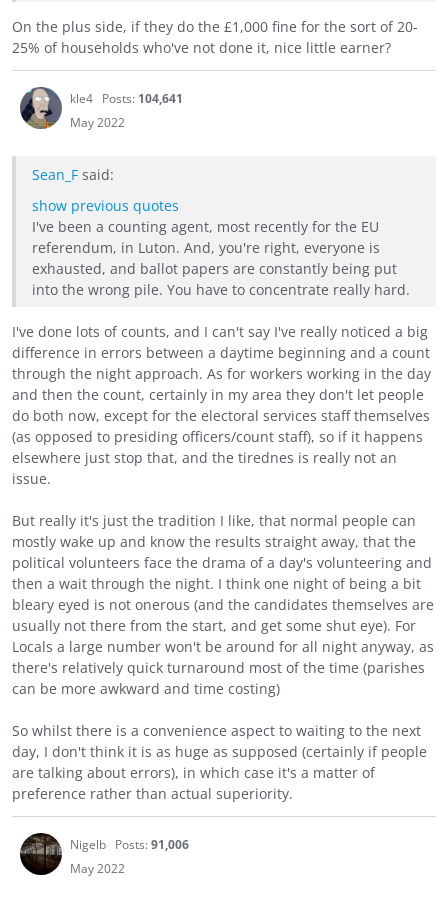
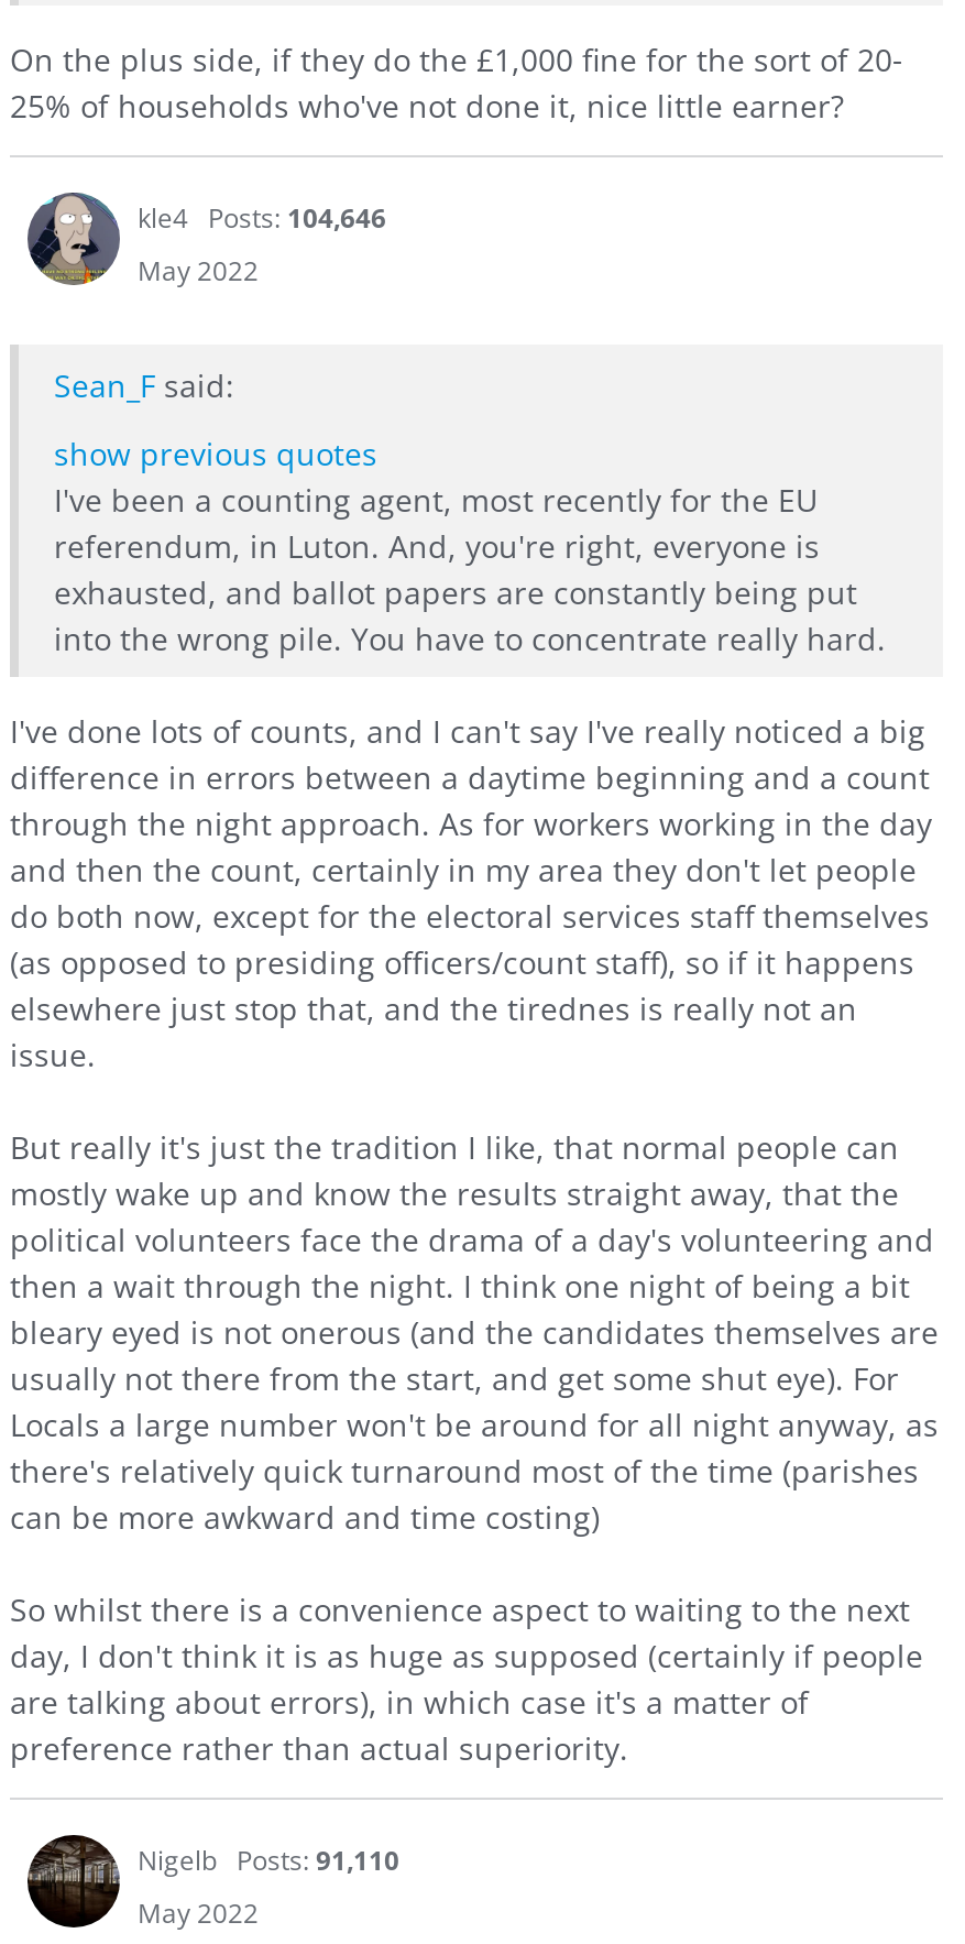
[70,89,183,106] kle4 Posts: 104,641 -> [138,198,386,236] kle4 Posts: 104,646
[70,836,189,853] Nigelb Posts: 91,006 -> [138,1842,399,1879] Nigelb Posts: 91,110

